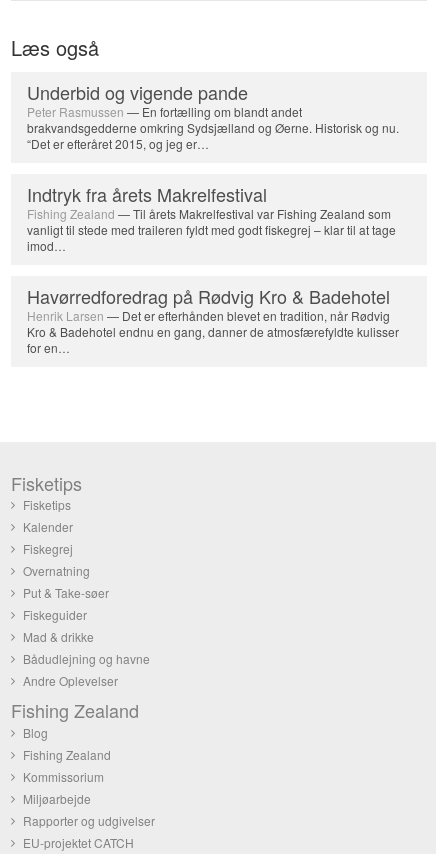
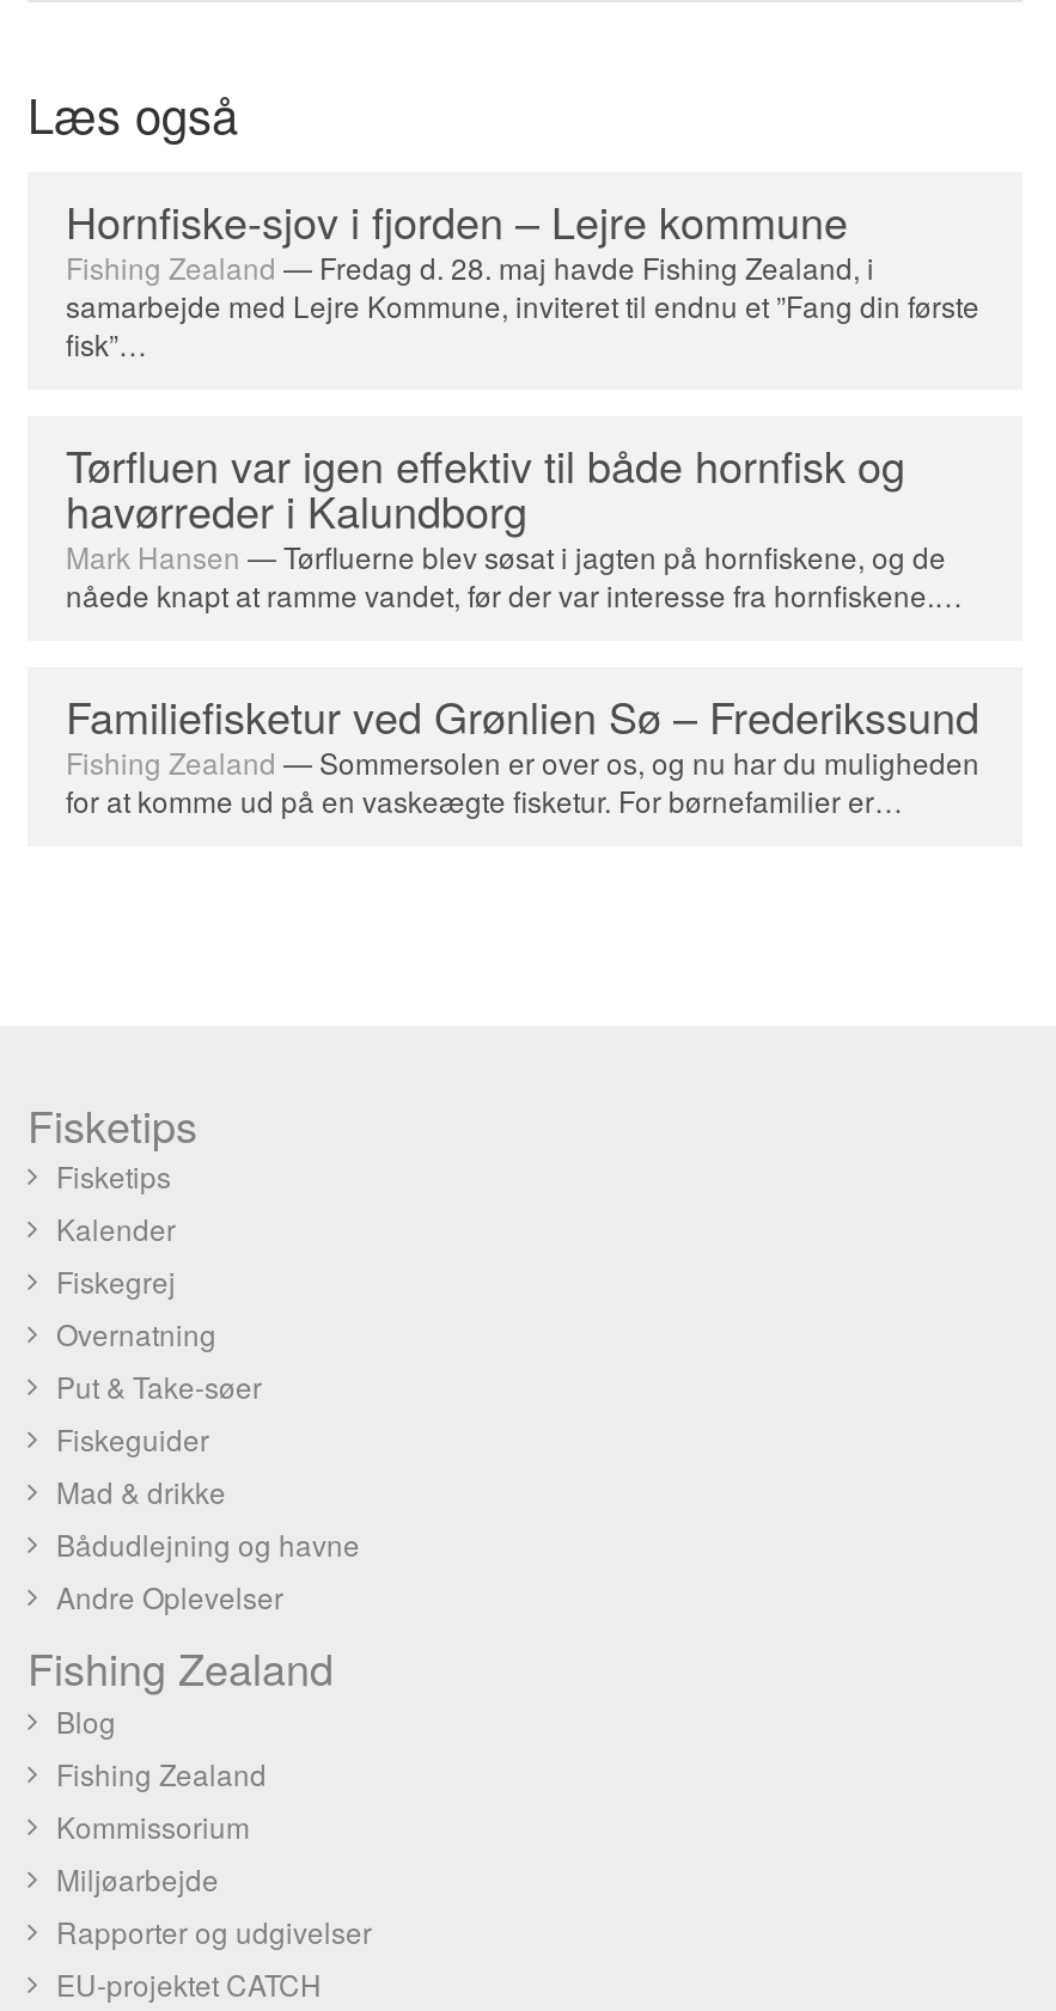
[27,79,399,152] Underbid og vigende pande | Peter Rasmussen — En fortælling om blandt andet | brakvandsgedderne omkring Sydsjælland og Øerne. Historisk og nu. | “Det er efteråret 2015, og jeg er… -> [66,190,979,364] Hornfiske-sjov i fjorden – Lejre kommune | Fishing Zealand — Fredag d. 28. maj havde Fishing Zealand, i | samarbejde med Lejre Kommune, inviteret til endnu et ”Fang din første | fisk”…
[27,181,396,254] Indtryk fra årets Makrelfestival | Fishing Zealand — Til årets Makrelfestival var Fishing Zealand som | vanligt til stede med traileren fyldt med godt fiskegrej – klar til at tage | imod… -> [66,433,963,614] Tørfluen var igen effektiv til både hornfisk og | havørreder i Kalundborg | Mark Hansen — Tørfluerne blev søsat i jagten på hornfiskene, og de | nåede knapt at ramme vandet, før der var interesse fra hornfiskene.…
[27,283,399,356] Havørredforedrag på Rødvig Kro & Badehotel | Henrik Larsen — Det er efterhånden blevet en tradition, når Rødvig | Kro & Badehotel endnu en gang, danner de atmosfærefyldte kulisser | for en… -> [66,684,979,819] Familiefisketur ved Grønlien Sø – Frederikssund | Fishing Zealand — Sommersolen er over os, og nu har du muligheden | for at komme ud på en vaskeægte fisketur. For børnefamilier er…

